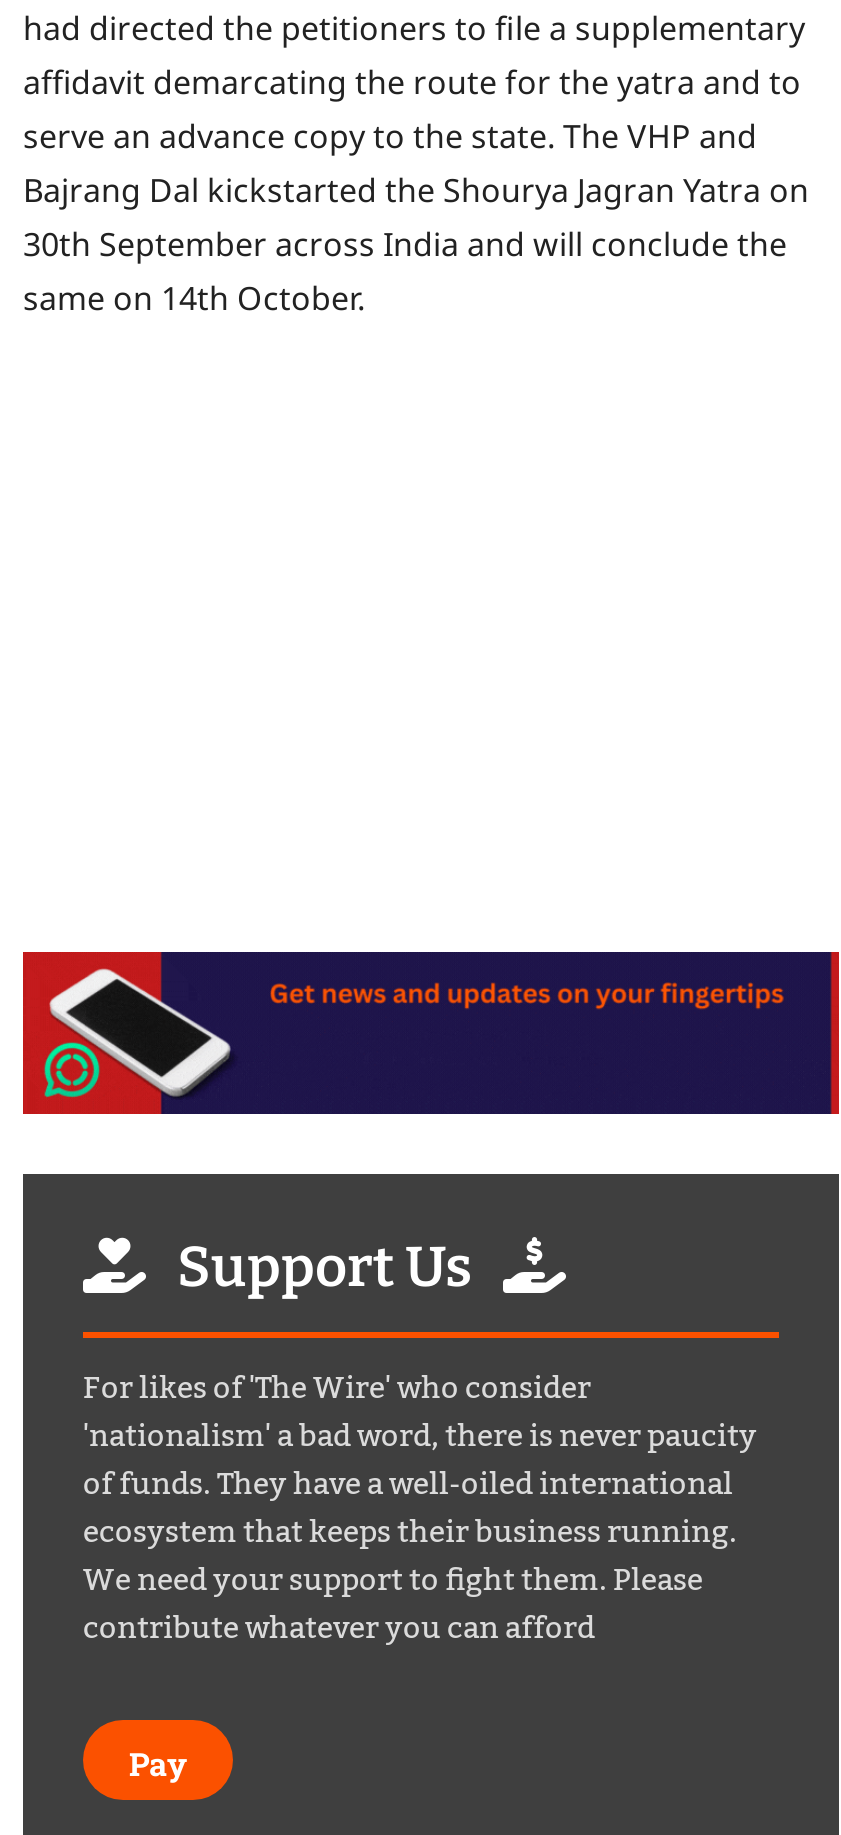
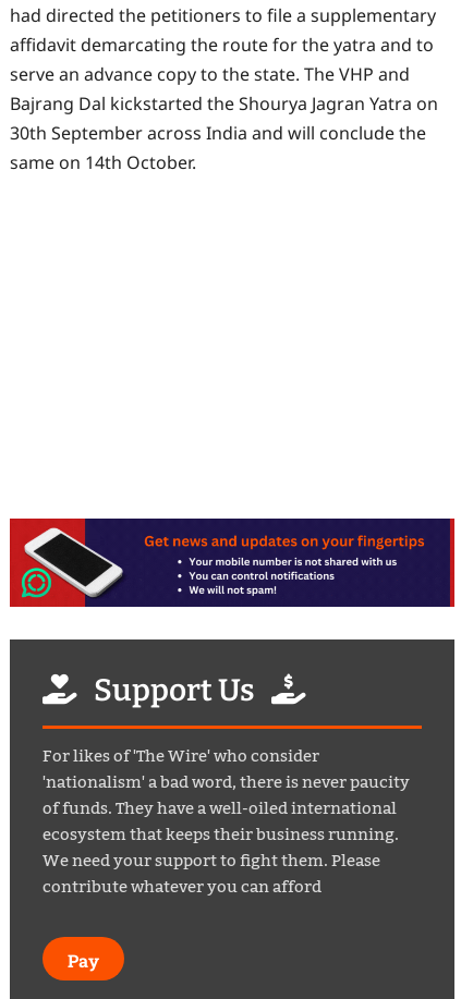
none -> [177,557,398,597] [image]

